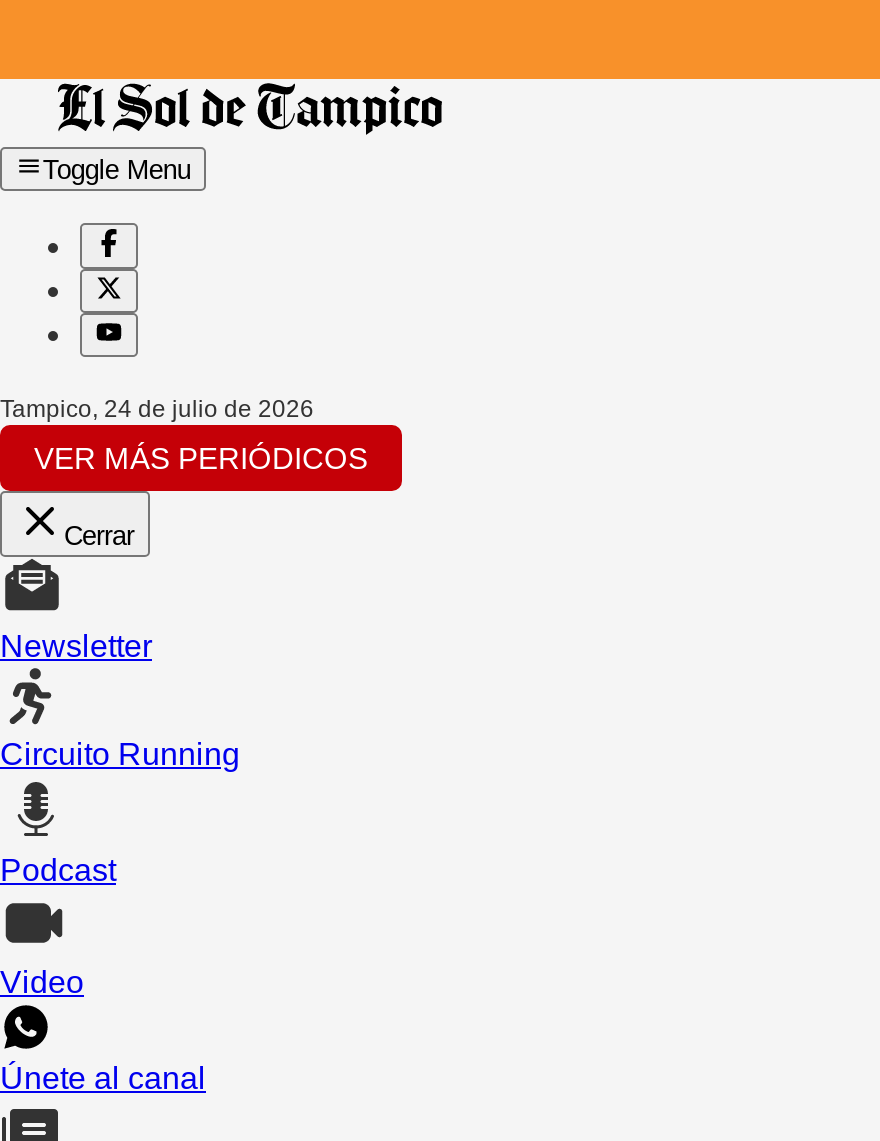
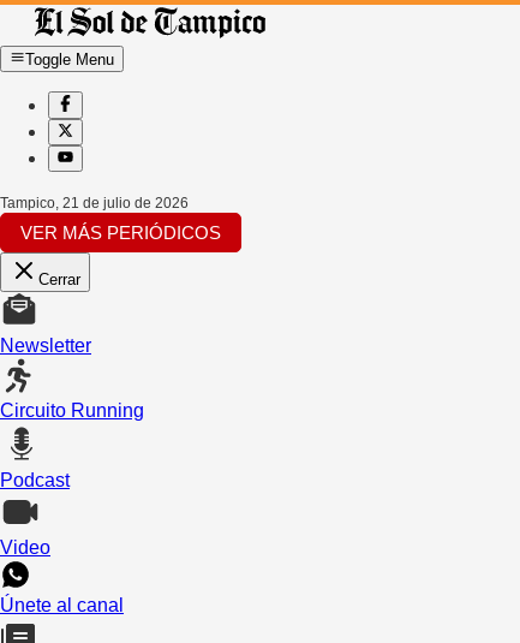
[0,396,314,424] Tampico, 24 de julio de 2026 -> [0,195,189,212] Tampico, 21 de julio de 2026

